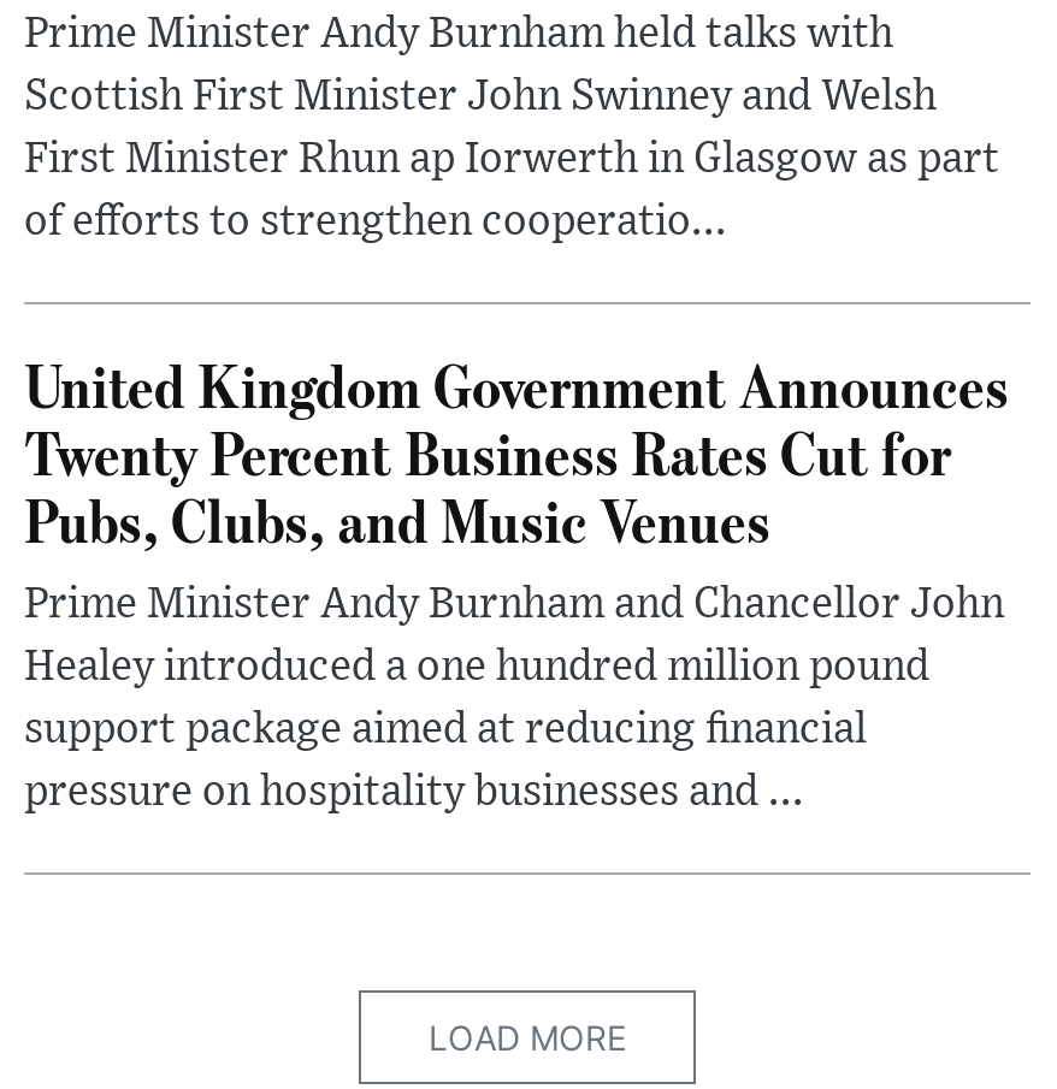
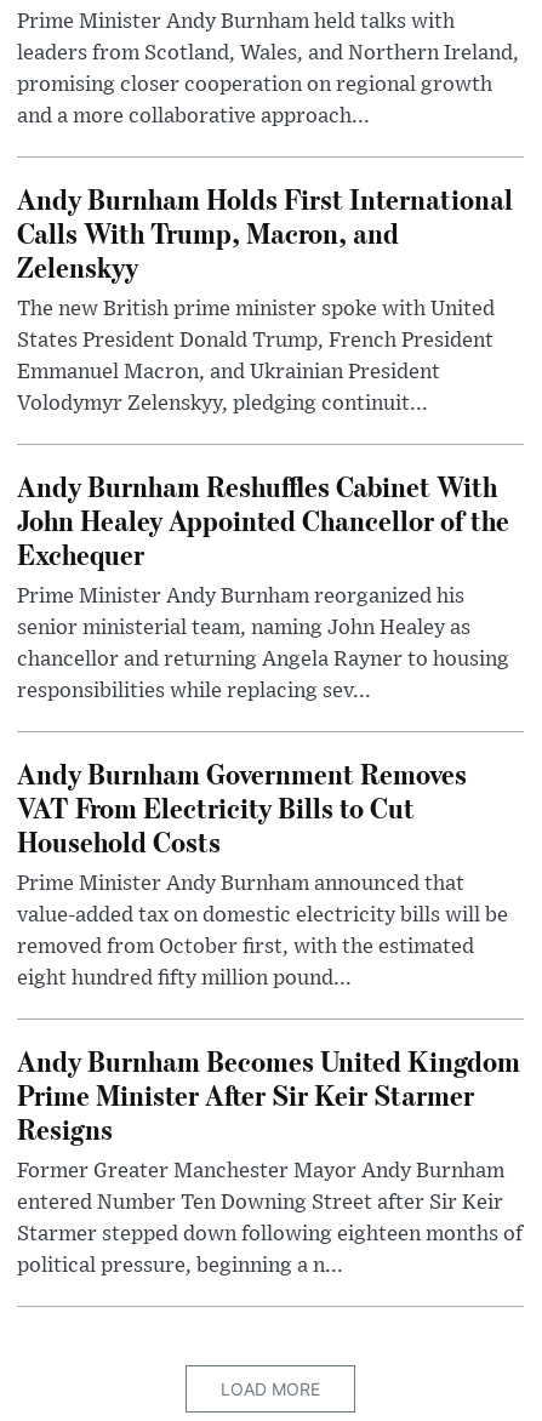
[24,76,1009,815] Scottish First Minister John Swinney and Welsh | First Minister Rhun ap Iorwerth in Glasgow as part | of efforts to strengthen cooperatio... | United Kingdom Government Announces | Twenty Percent Business Rates Cut for | Pubs, Clubs, and Music Venues | Prime Minister Andy Burnham and Chancellor John | Healey introduced a one hundred million pound | support package aimed at reducing financial | pressure on hospitality businesses and ... -> [17,42,523,1277] leaders from Scotland, Wales, and Northern Ireland, | promising closer cooperation on regional growth | and a more collaborative approach... | Andy Burnham Holds First International | Calls With Trump, Macron, and | Zelenskyy | The new British prime minister spoke with United | States President Donald Trump, French President | Emmanuel Macron, and Ukrainian President | Volodymyr Zelenskyy, pledging continuit... | Andy Burnham Reshuffles Cabinet With | John Healey Appointed Chancellor of the | Exchequer | Prime Minister Andy Burnham reorganized his | senior ministerial team, naming John Healey as | chancellor and returning Angela Rayner to housing | responsibilities while replacing sev... | Andy Burnham Government Removes | VAT From Electricity Bills to Cut | Household Costs | Prime Minister Andy Burnham announced that | value-added tax on domestic electricity bills will be | removed from October first, with the estimated | eight hundred fifty million pound... | Andy Burnham Becomes United Kingdom | Prime Minister After Sir Keir Starmer | Resigns | Former Greater Manchester Mayor Andy Burnham | entered Number Ten Downing Street after Sir Keir | Starmer stepped down following eighteen months of | political pressure, beginning a n...

